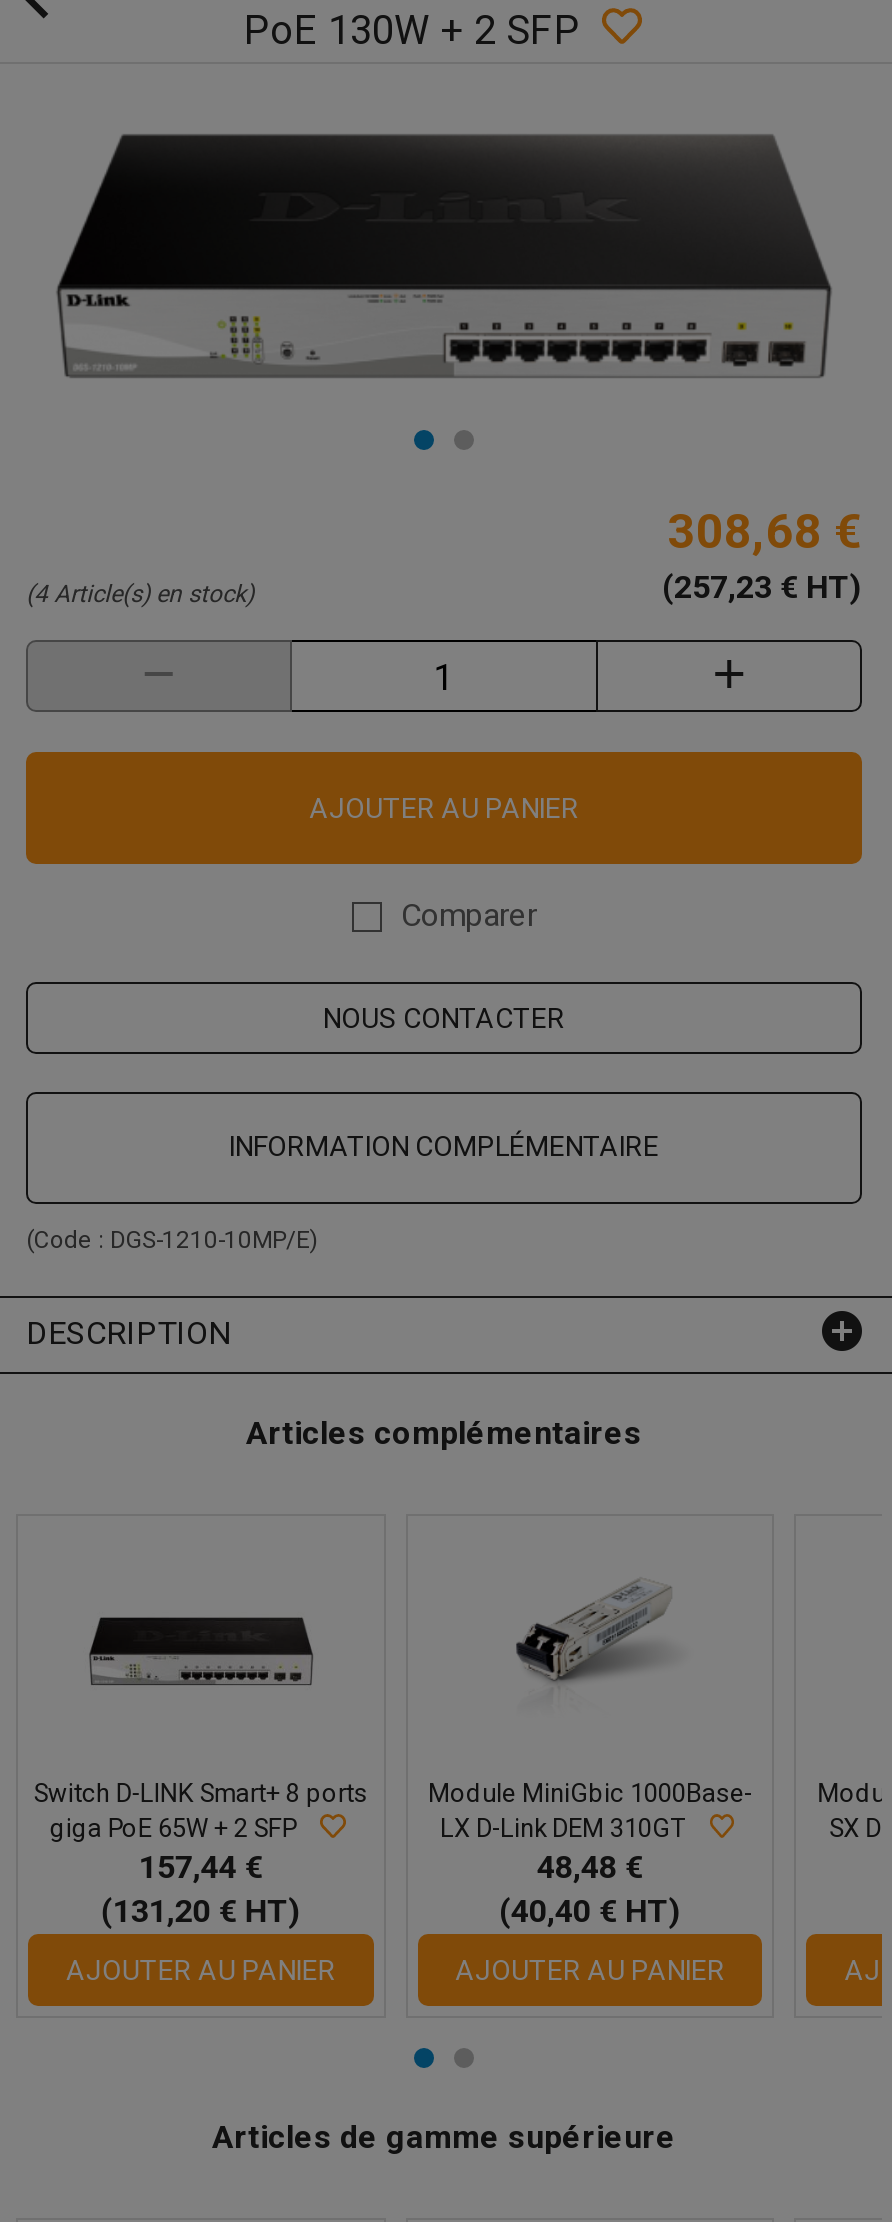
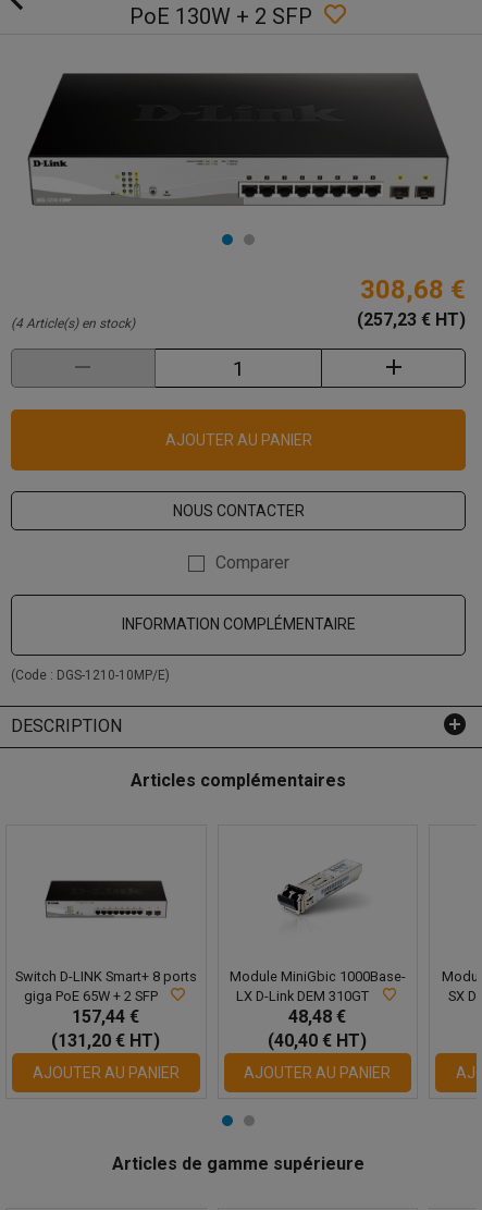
moved [401,896,537,934] -> [215,552,289,573]: Comparer
moved [323,1001,565,1033] -> [172,502,304,520]: NOUS CONTACTER

